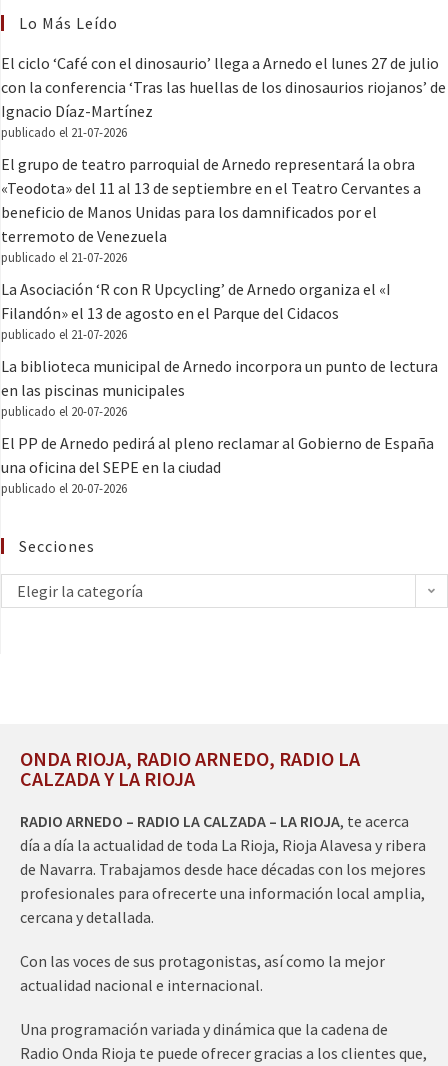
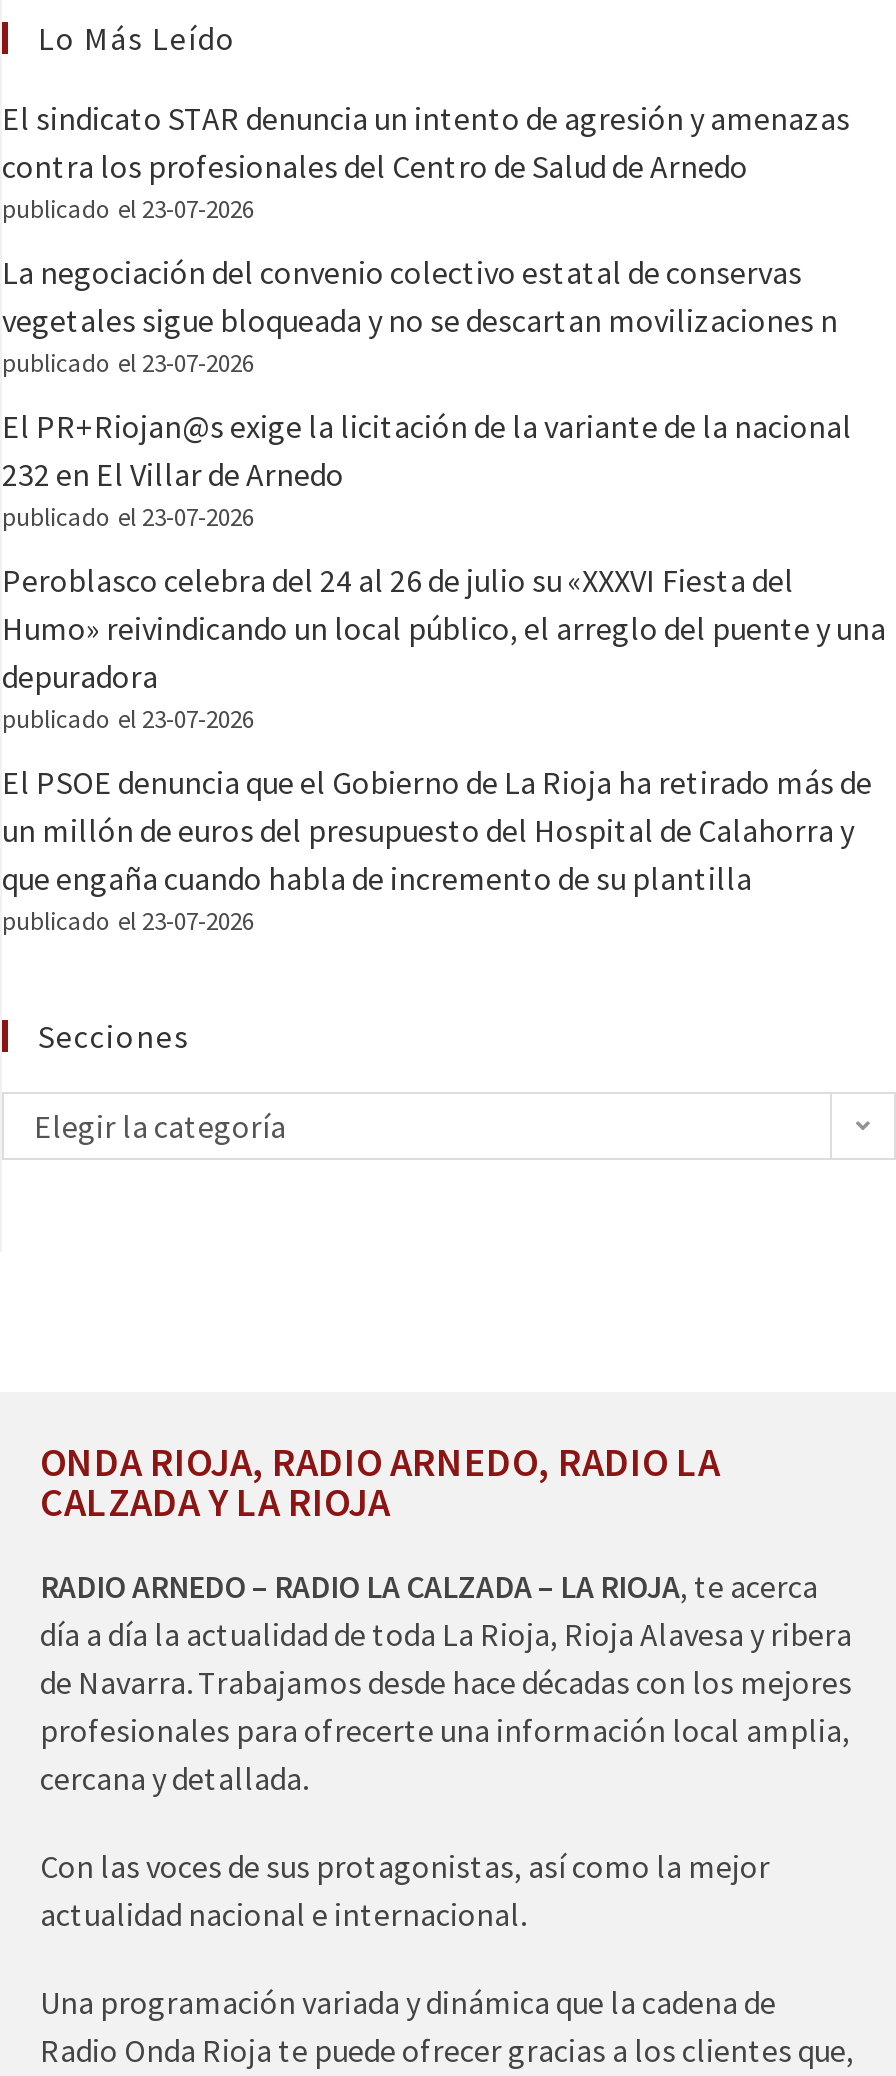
[1,53,446,140] El ciclo ‘Café con el dinosaurio’ llega a Arnedo el lunes 27 de julio | con la conferencia ‘Tras las huellas de los dinosaurios riojanos’ de | Ignacio Díaz-Martínez | publicado el 21-07-2026 -> [2,98,850,224] El sindicato STAR denuncia un intento de agresión y amenazas | contra los profesionales del Centro de Salud de Arnedo | publicado el 23-07-2026
[1,154,421,265] El grupo de teatro parroquial de Arnedo representará la obra | «Teodota» del 11 al 13 de septiembre en el Teatro Cervantes a | beneficio de Manos Unidas para los damnificados por el | terremoto de Venezuela | publicado el 21-07-2026 -> [2,252,838,378] La negociación del convenio colectivo estatal de conservas | vegetales sigue bloqueada y no se descartan movilizaciones n | publicado el 23-07-2026
[1,279,391,342] La Asociación ‘R con R Upcycling’ de Arnedo organiza el «I | Filandón» el 13 de agosto en el Parque del Cidacos | publicado el 21-07-2026 -> [2,406,852,532] El PR+Riojan@s exige la licitación de la variante de la nacional | 232 en El Villar de Arnedo | publicado el 23-07-2026
[1,356,438,419] La biblioteca municipal de Arnedo incorpora un punto de lectura | en las piscinas municipales | publicado el 20-07-2026 -> [2,560,886,734] Peroblasco celebra del 24 al 26 de julio su «XXXVI Fiesta del | Humo» reivindicando un local público, el arreglo del puente y una | depuradora | publicado el 23-07-2026
[1,433,434,496] El PP de Arnedo pedirá al pleno reclamar al Gobierno de España | una oficina del SEPE en la ciudad | publicado el 20-07-2026 -> [2,762,872,936] El PSOE denuncia que el Gobierno de La Rioja ha retirado más de | un millón de euros del presupuesto del Hospital de Calahorra y | que engaña cuando habla de incremento de su plantilla | publicado el 23-07-2026

